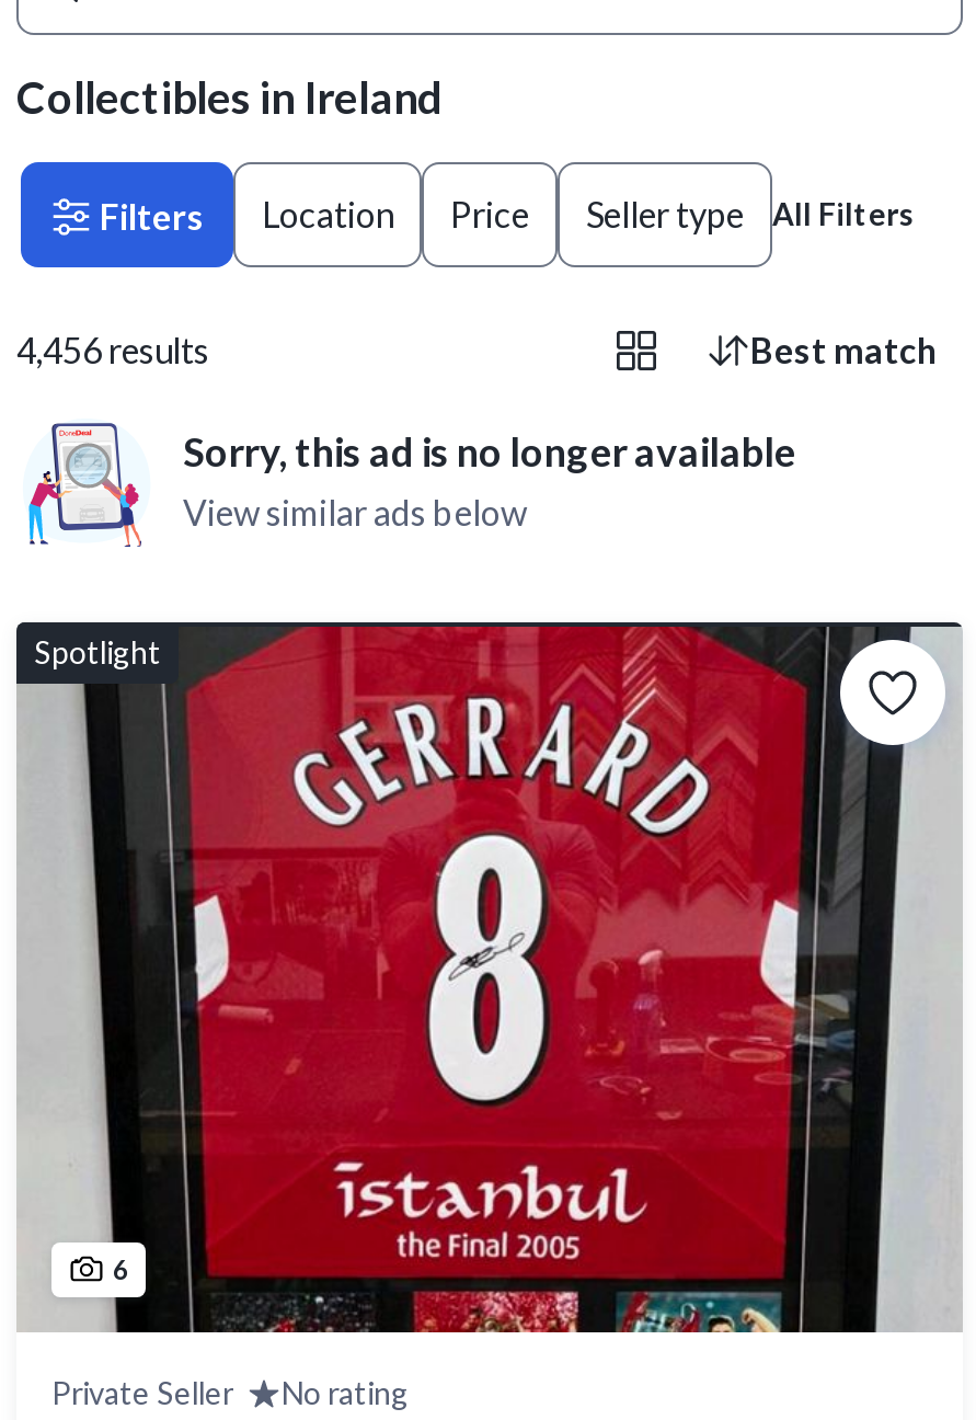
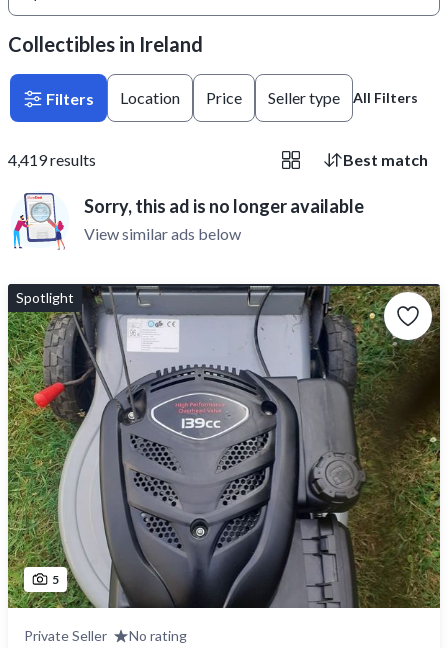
[16,329,209,370] 4,456 results -> [8,150,96,169] 4,419 results
[19,625,963,1335] [image] | 6 -> [7,285,441,609] [image] | 5

